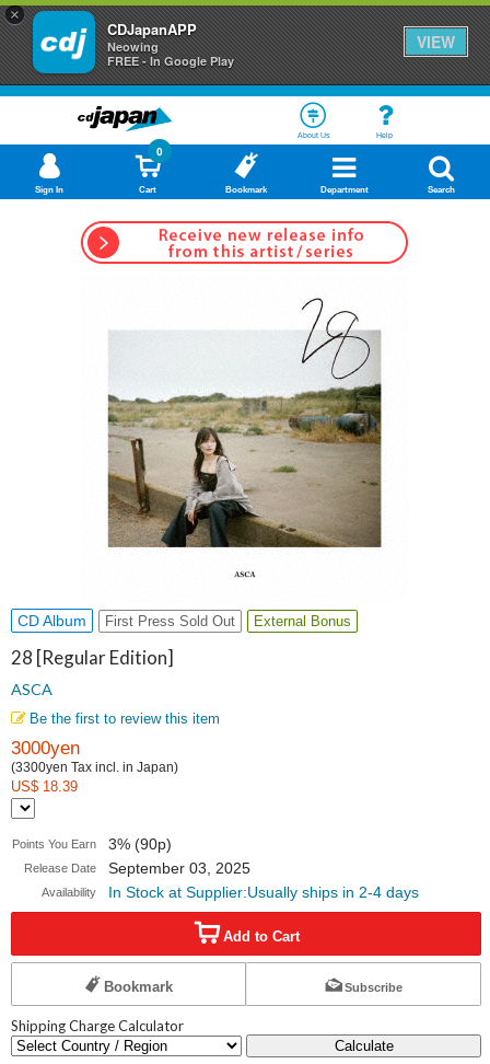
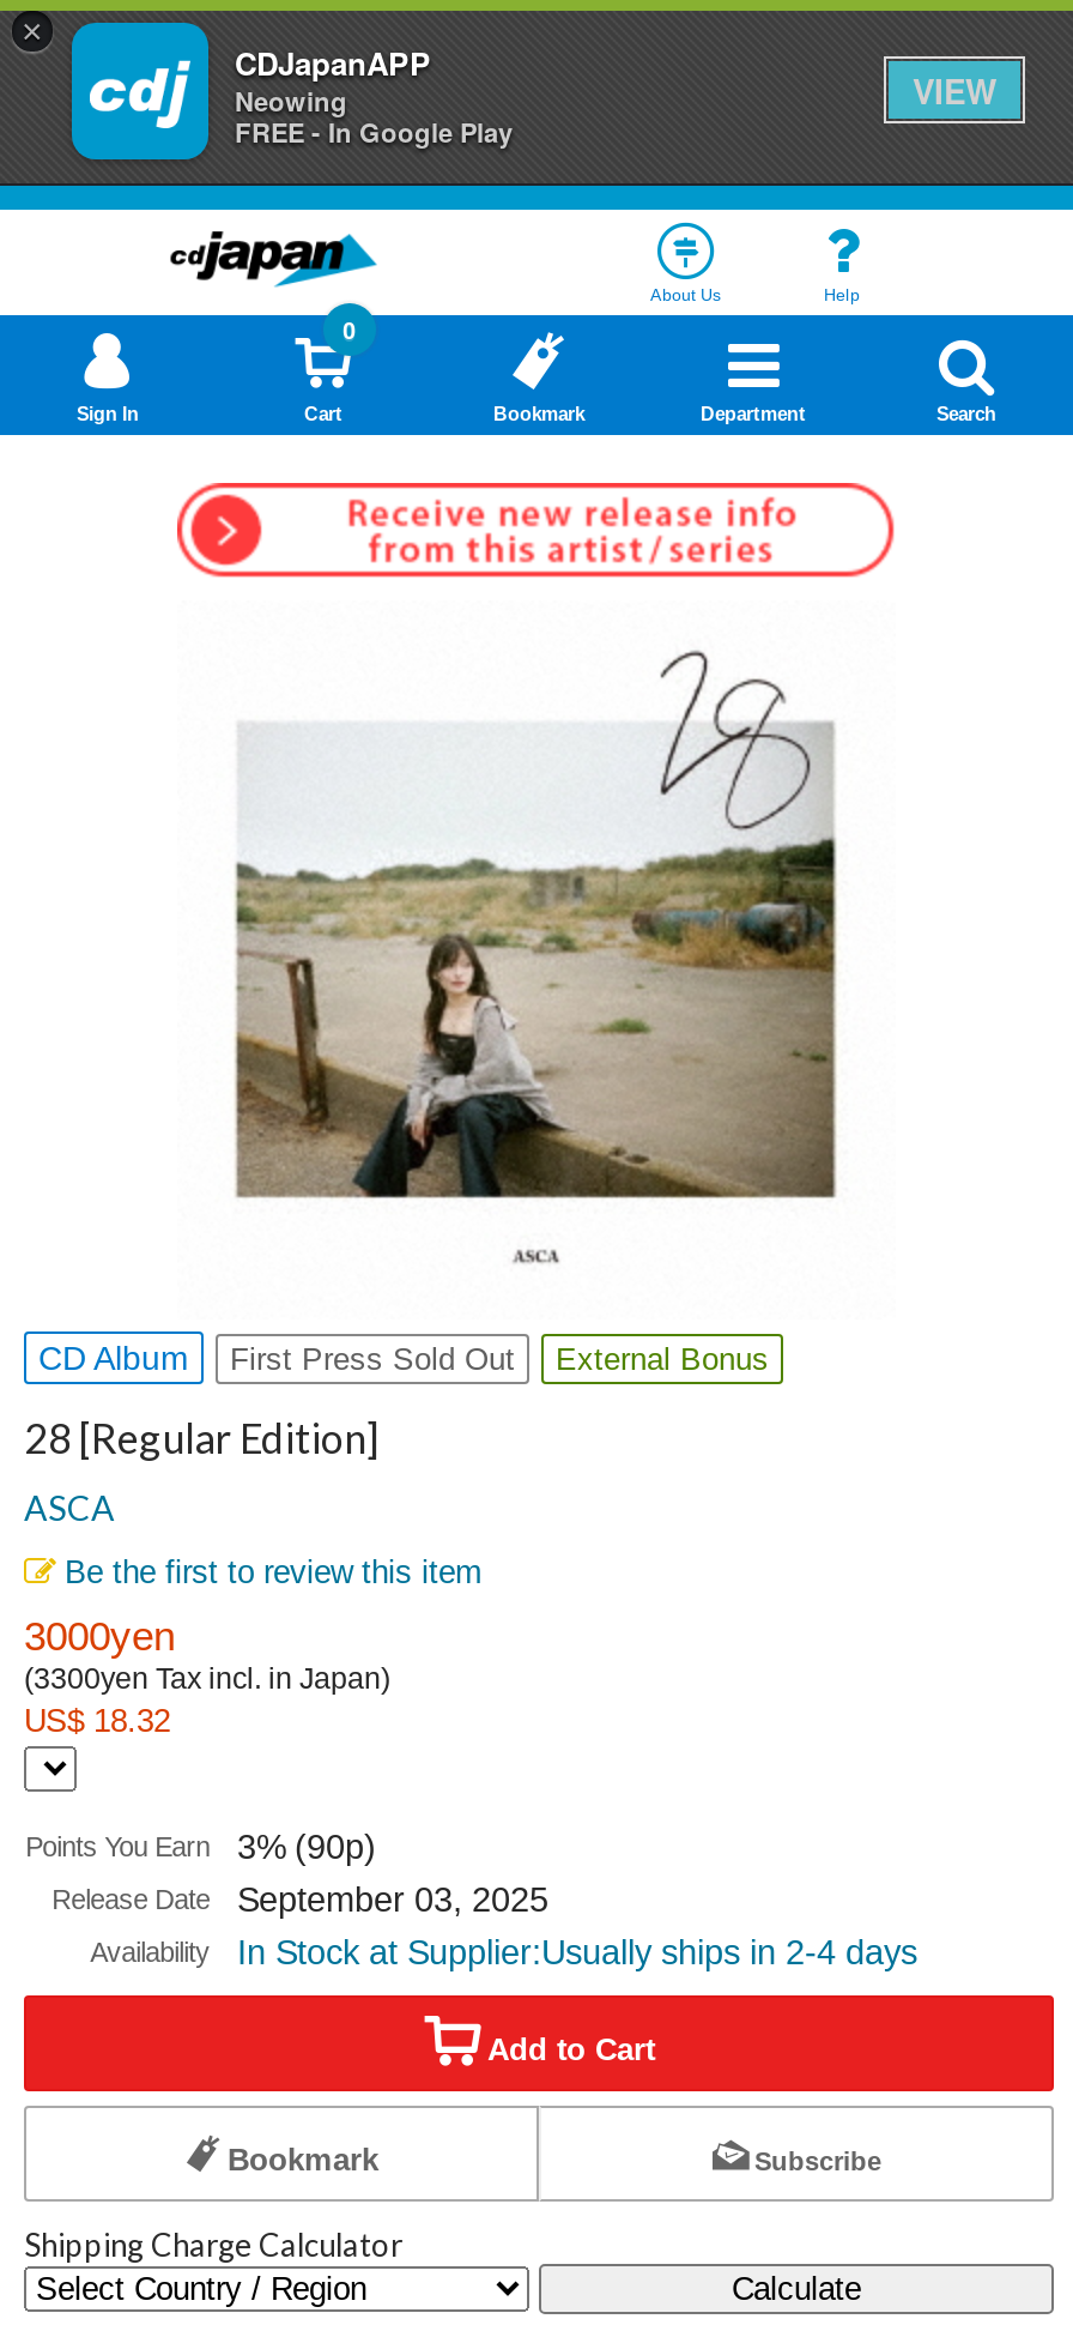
[11,778,78,794] US$ 18.39 -> [24,1702,170,1738] US$ 18.32

